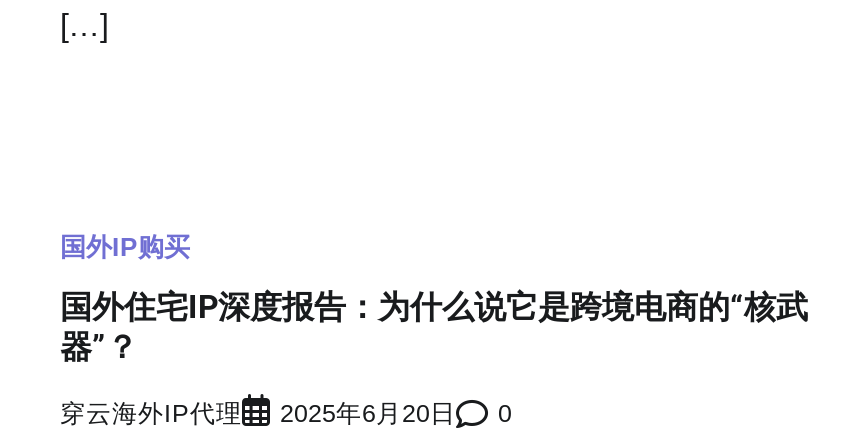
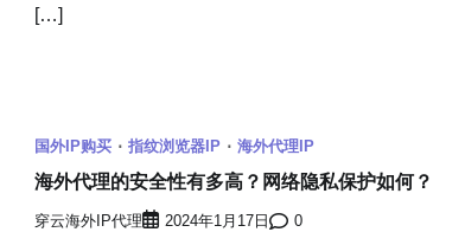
[60,287,808,365] 国外住宅IP深度报告：为什么说它是跨境电商的“核武 | 器”？ -> [34,138,433,192] 指纹浏览器IP | 海外代理IP | 海外代理的安全性有多高？网络隐私保护如何？
[60,400,512,428] 穿云海外IP代理 2025年6月20日 0 -> [34,213,302,230] 穿云海外IP代理 2024年1月17日 0

